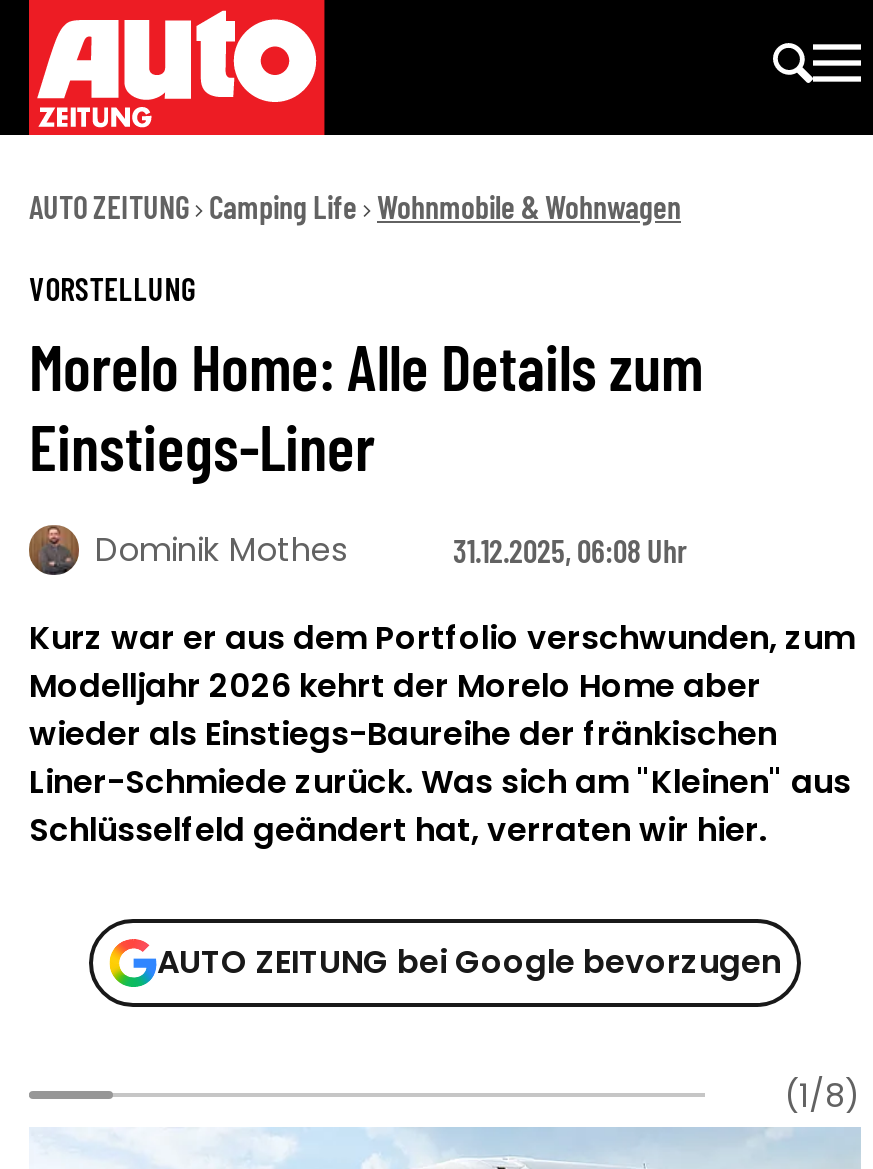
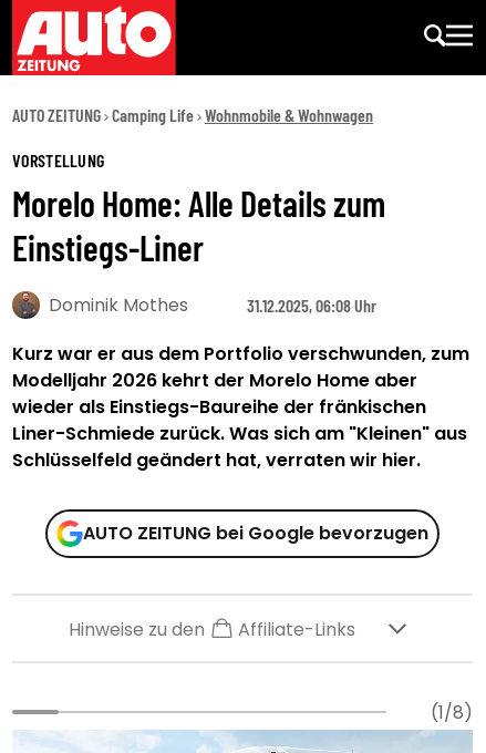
none -> [68,617,355,642] Hinweise zu den | Affiliate-Links

